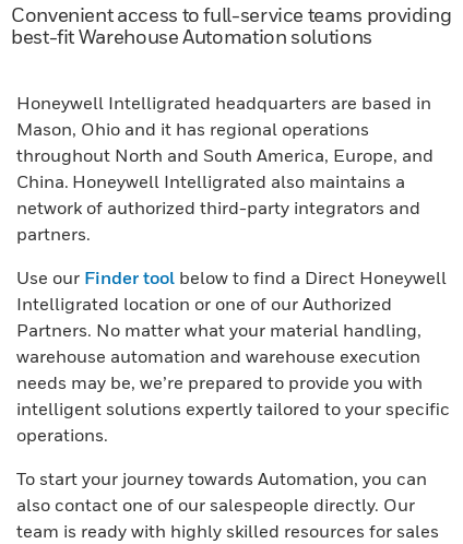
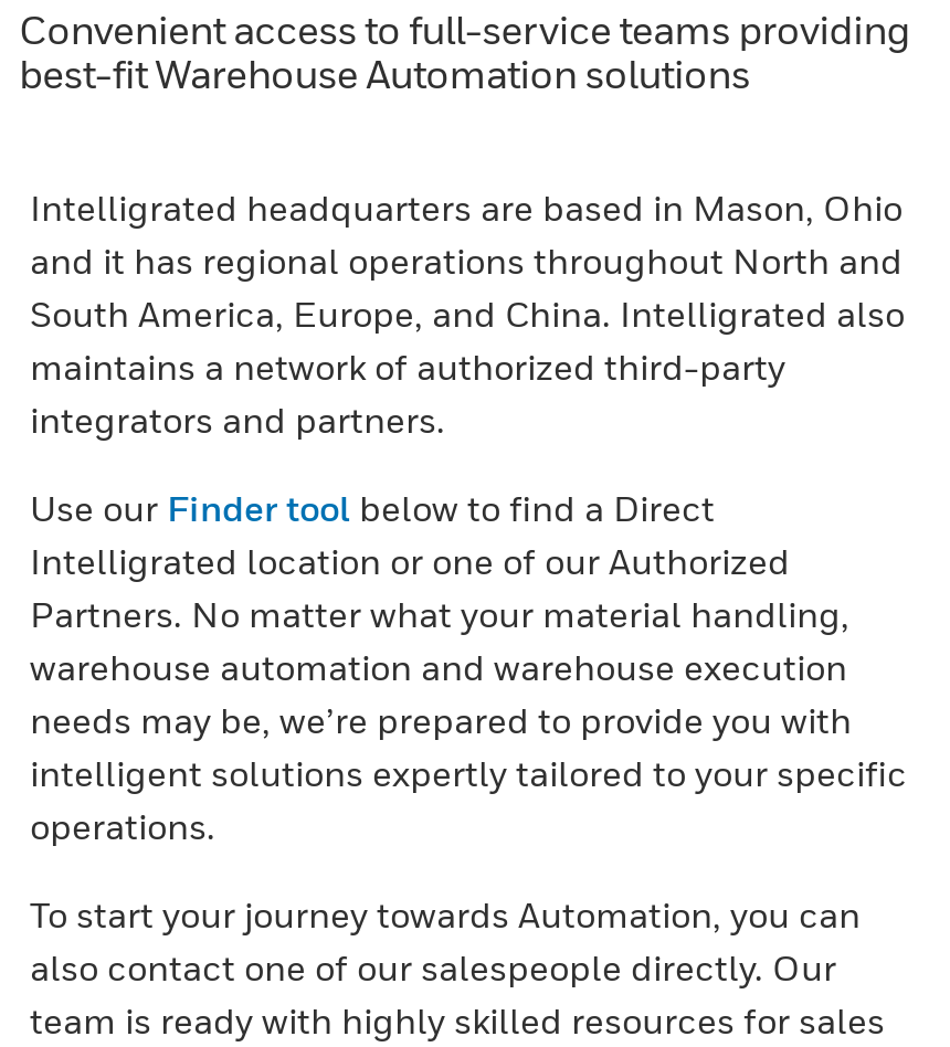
[16,92,434,245] Honeywell Intelligrated headquarters are based in | Mason, Ohio and it has regional operations | throughout North and South America, Europe, and | China. Honeywell Intelligrated also maintains a | network of authorized third-party integrators and | partners. -> [30,186,905,442] Intelligrated headquarters are based in Mason, Ohio | and it has regional operations throughout North and | South America, Europe, and China. Intelligrated also | maintains a network of authorized third-party | integrators and partners.
[16,267,447,288] Use our Finder tool below to find a Direct Honeywell -> [30,486,715,530] Use our Finder tool below to find a Direct

